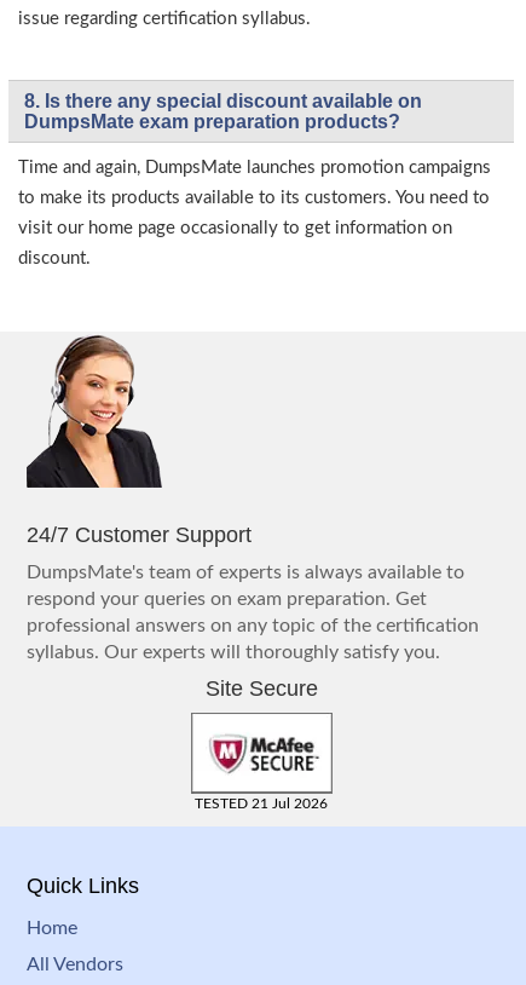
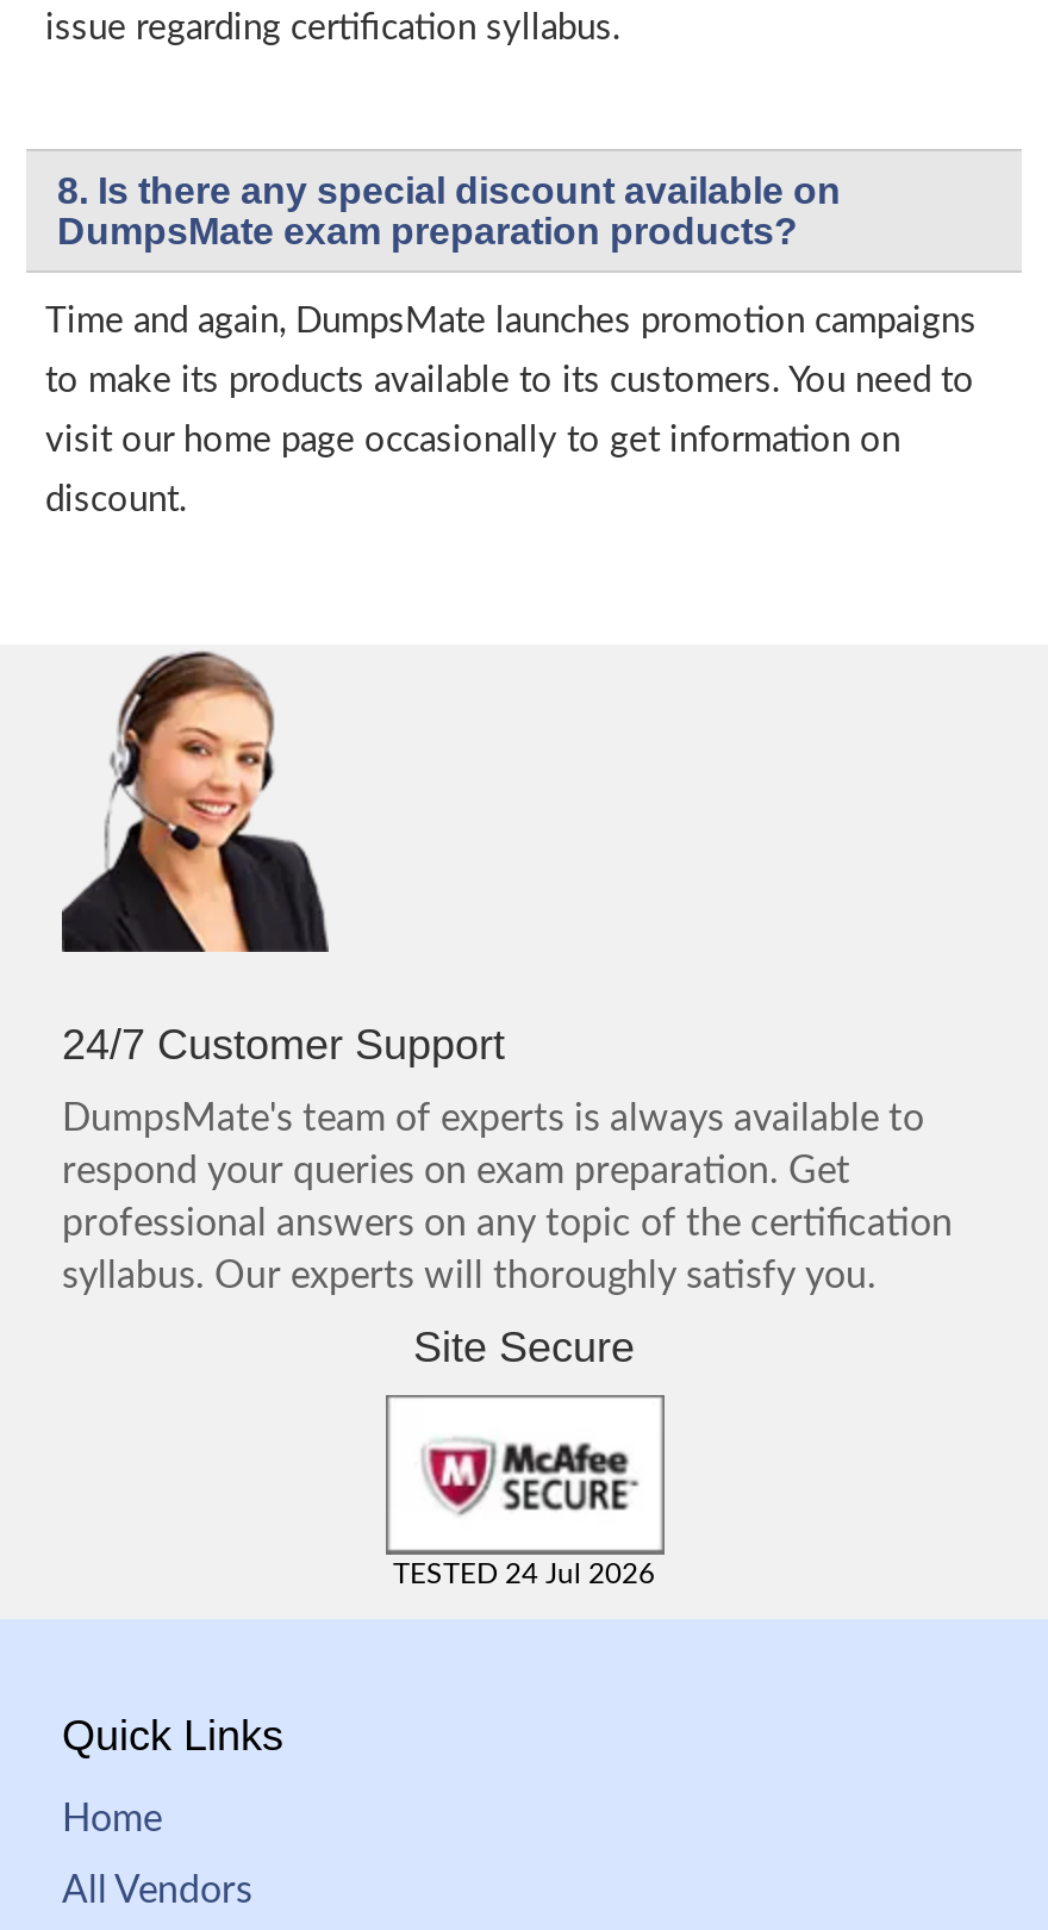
[195,796,328,811] TESTED 21 Jul 2026 -> [393,1559,655,1588] TESTED 24 Jul 2026

